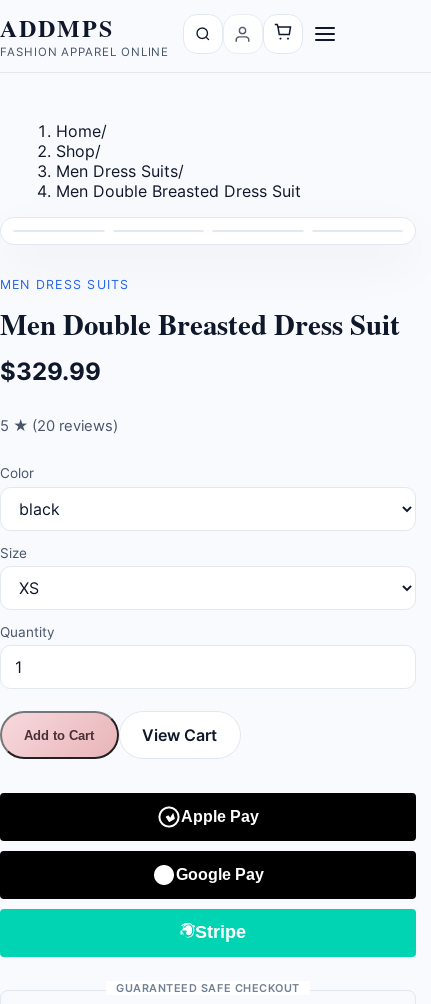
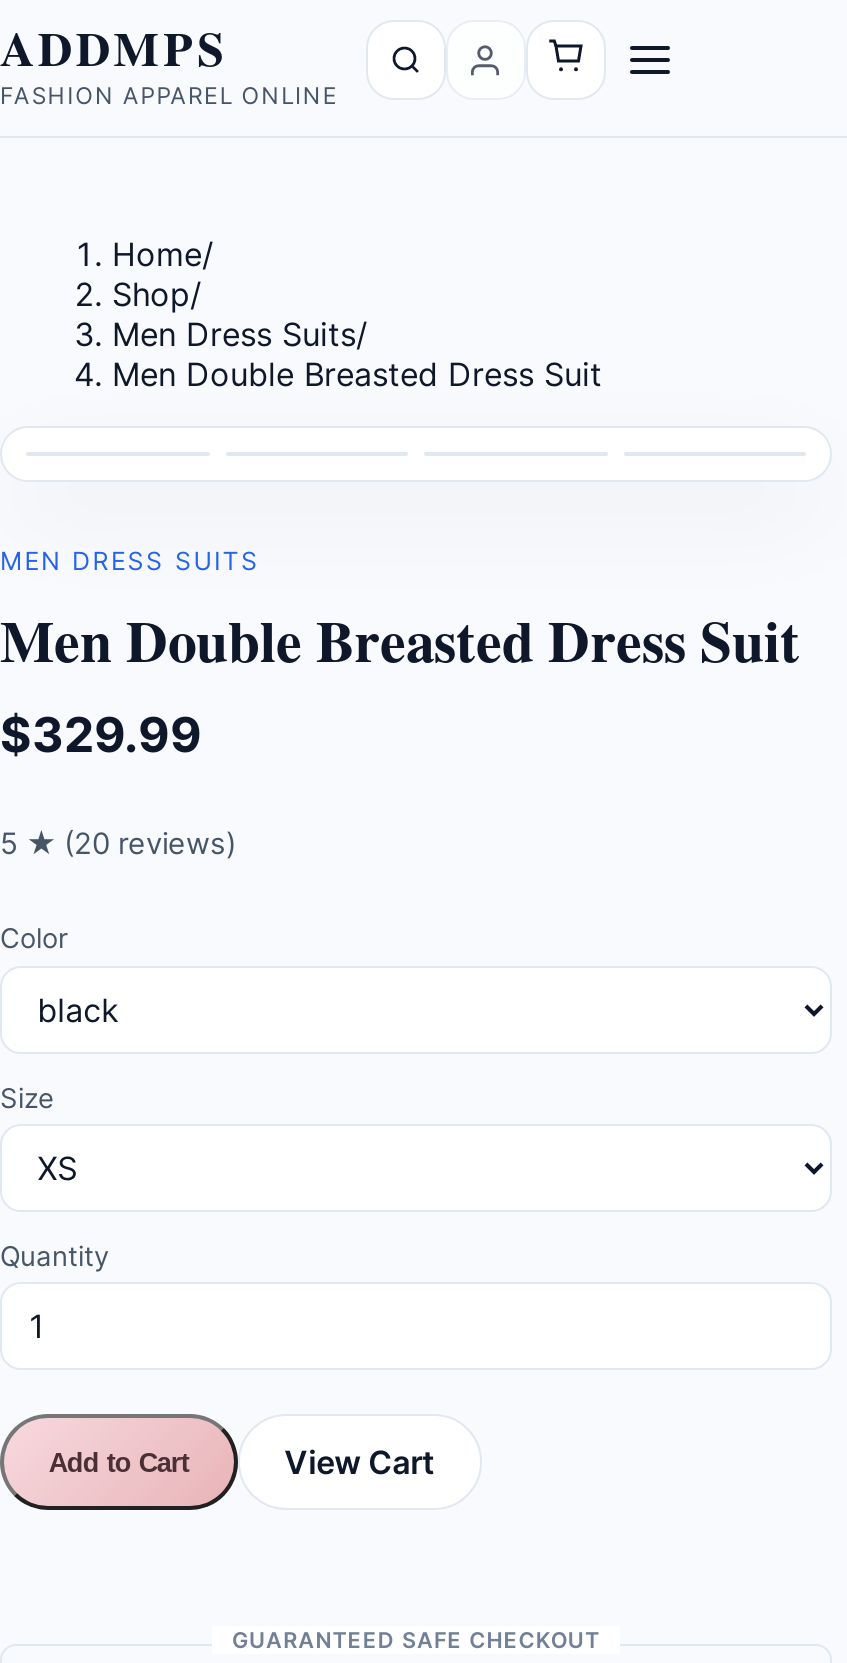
[176,808,264,942] Apple Pay | Google Pay | Stripe -> none

